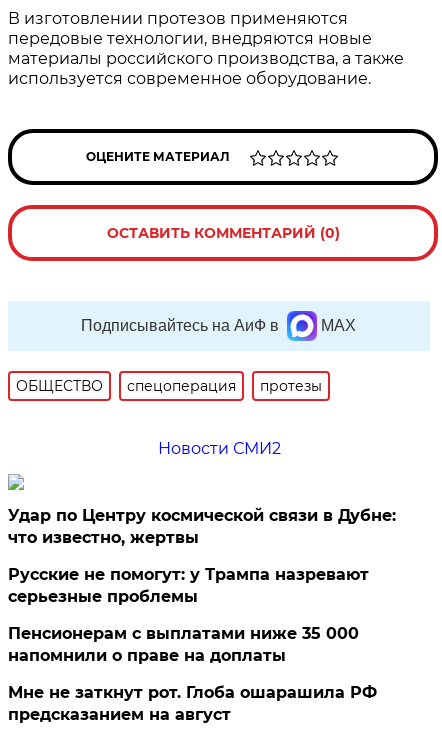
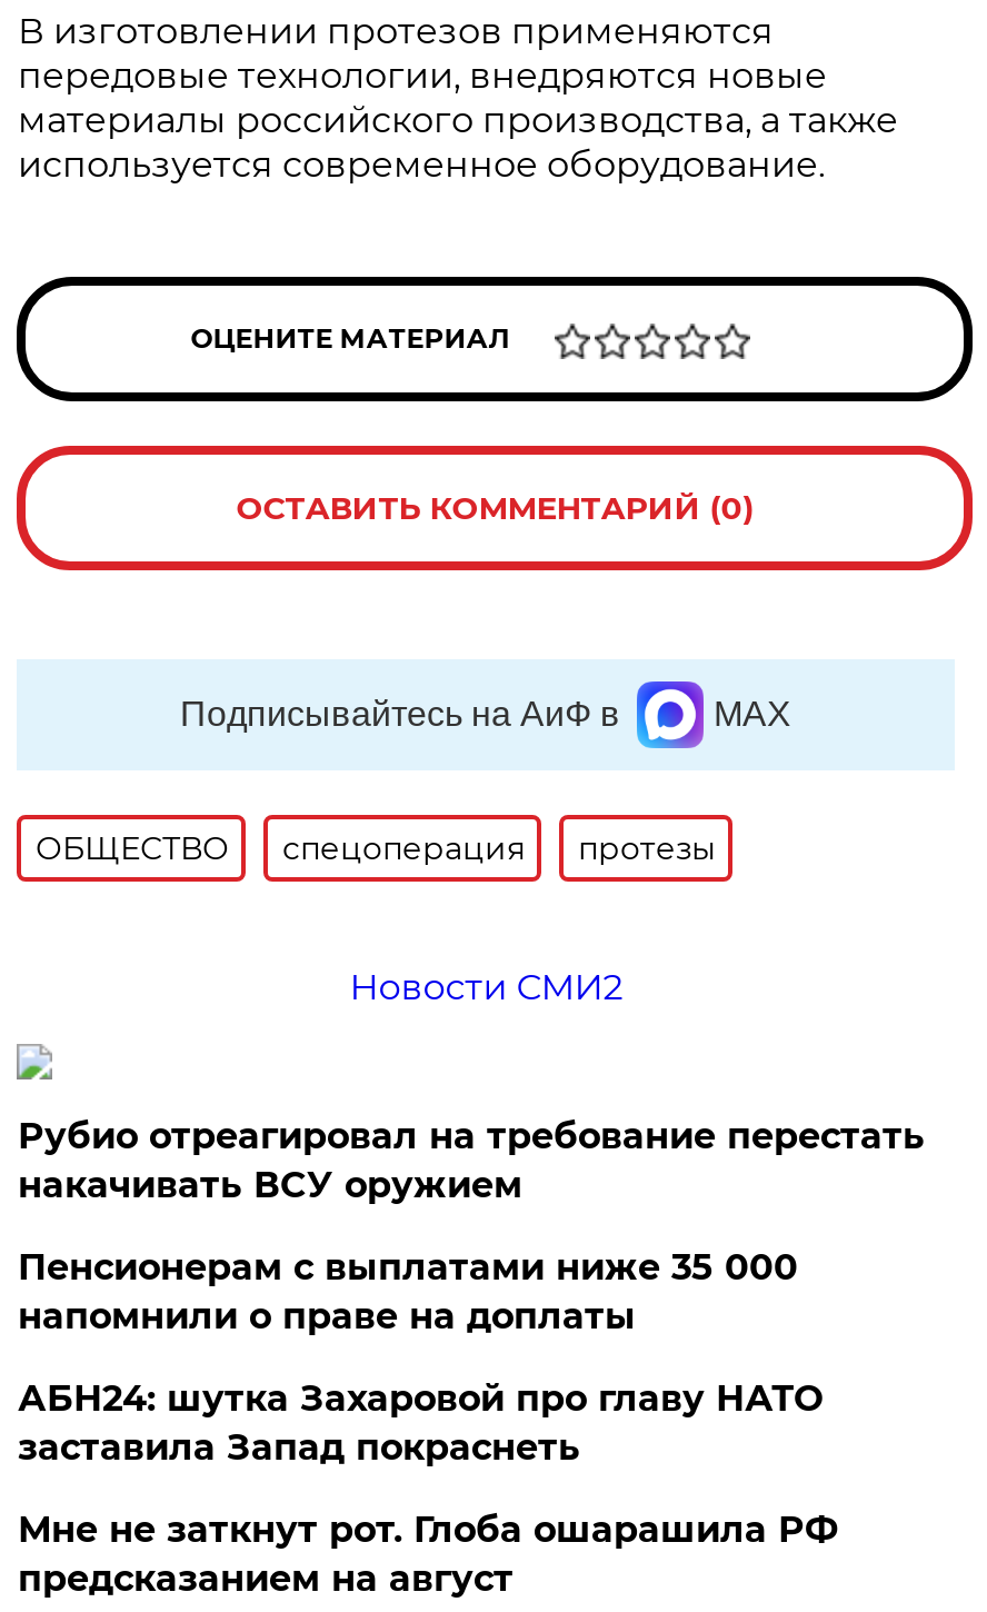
[8,506,396,606] Удар по Центру космической связи в Дубне: | что известно, жертвы | Русские не помогут: у Трампа назревают | серьезные проблемы -> [18,1115,925,1206] Рубио отреагировал на требование перестать | накачивать ВСУ оружием
moved [8,624,359,665] -> [18,1246,798,1337]: Пенсионерам с выплатами ниже 35 000 | напомнили о праве на доплаты
none -> [18,1377,822,1469] АБН24: шутка Захаровой про главу НАТО | заставила Запад покраснеть

